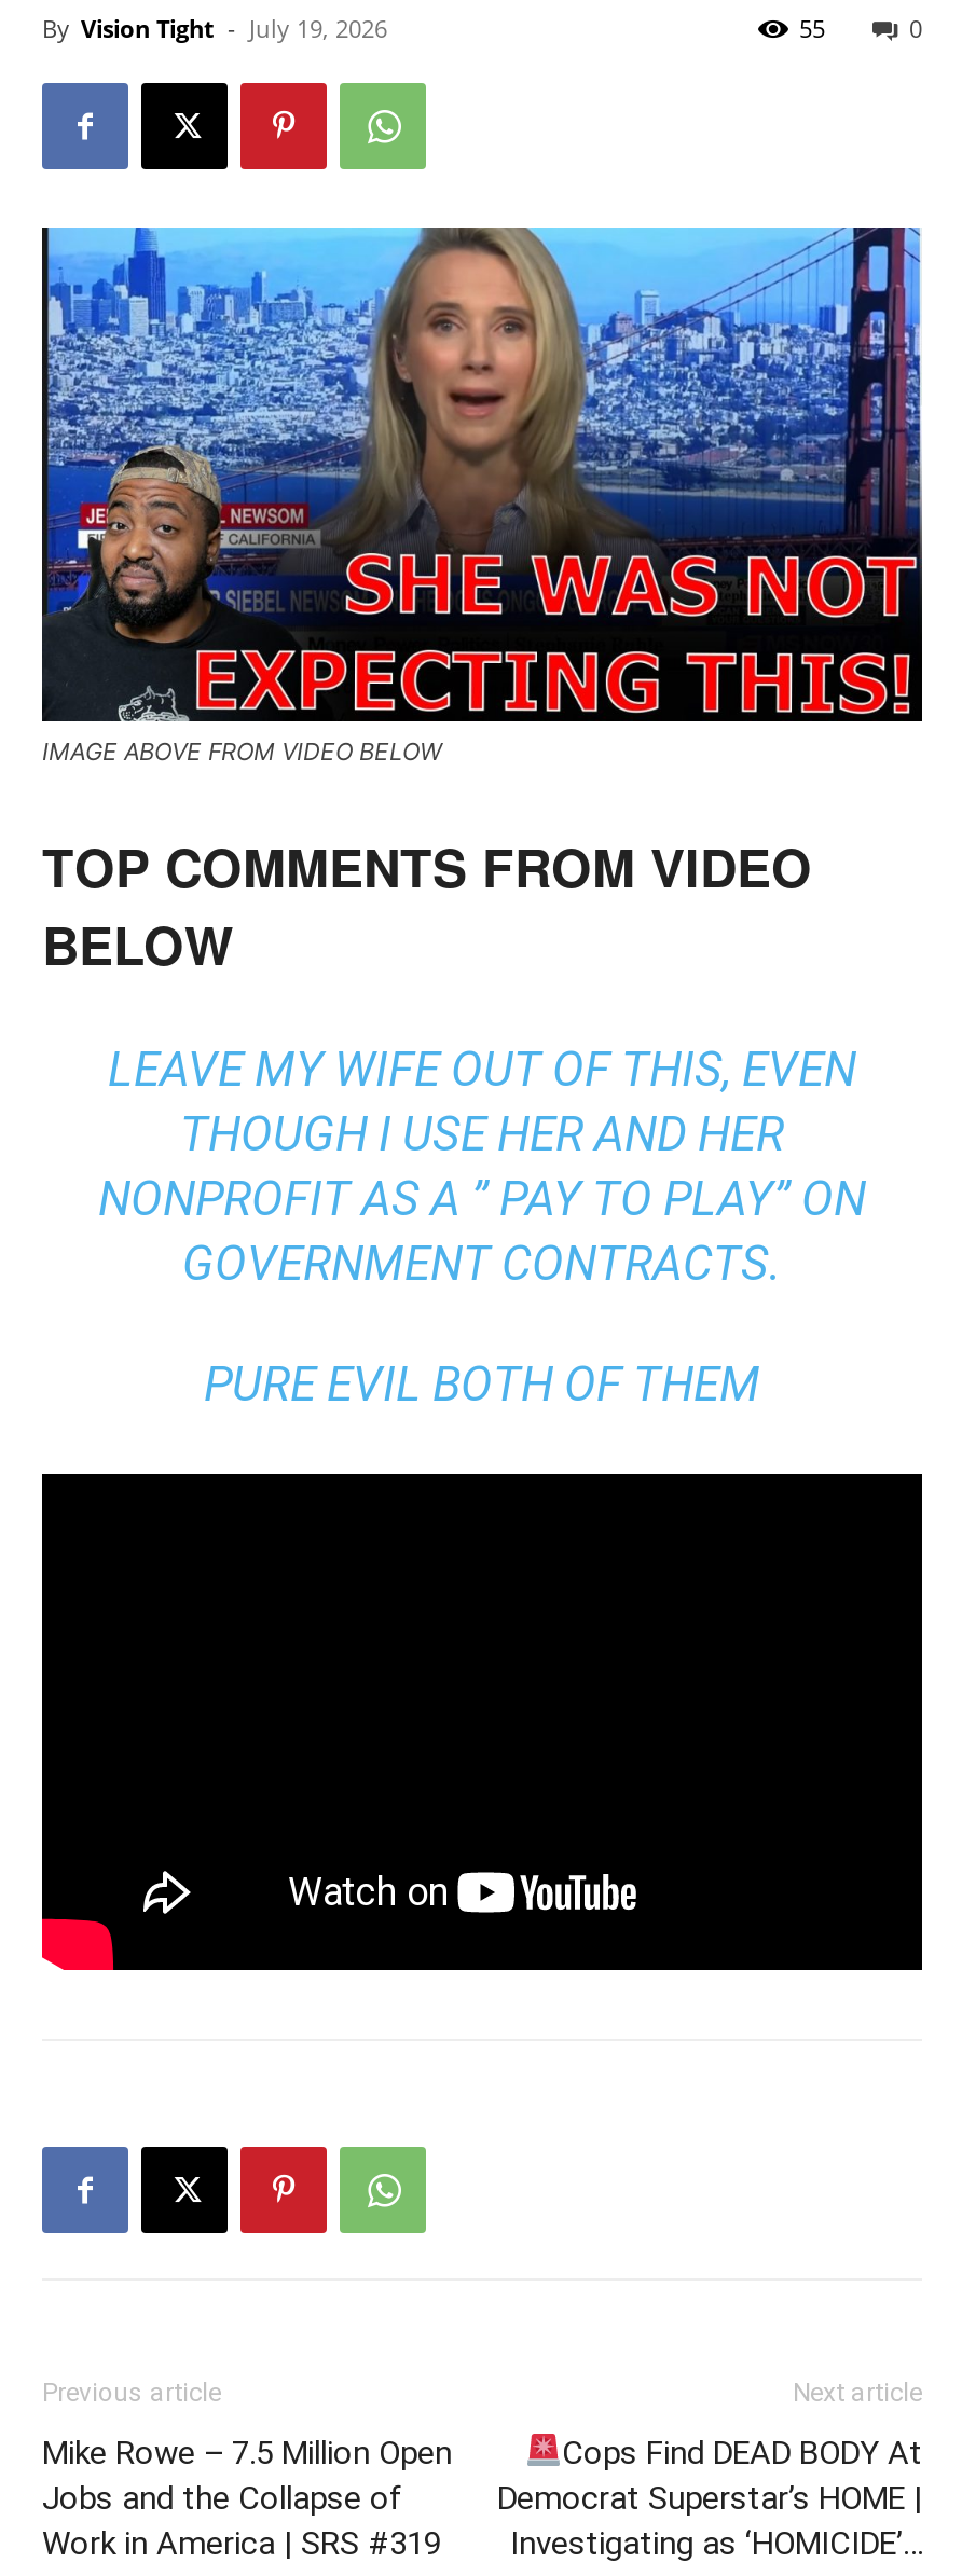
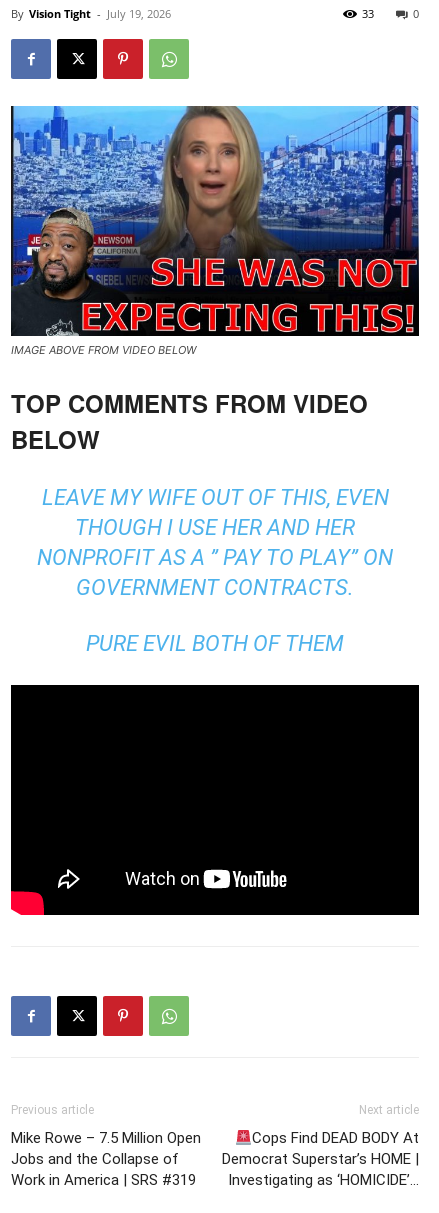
[799,12,825,44] 55 -> [362,6,374,21] 33

